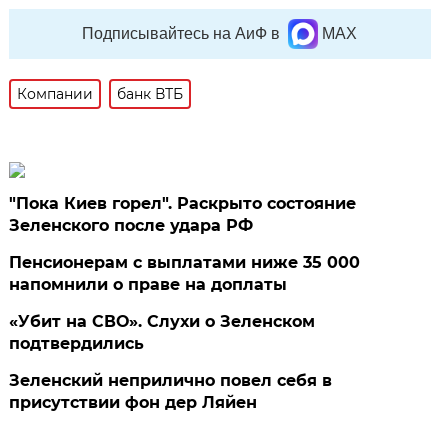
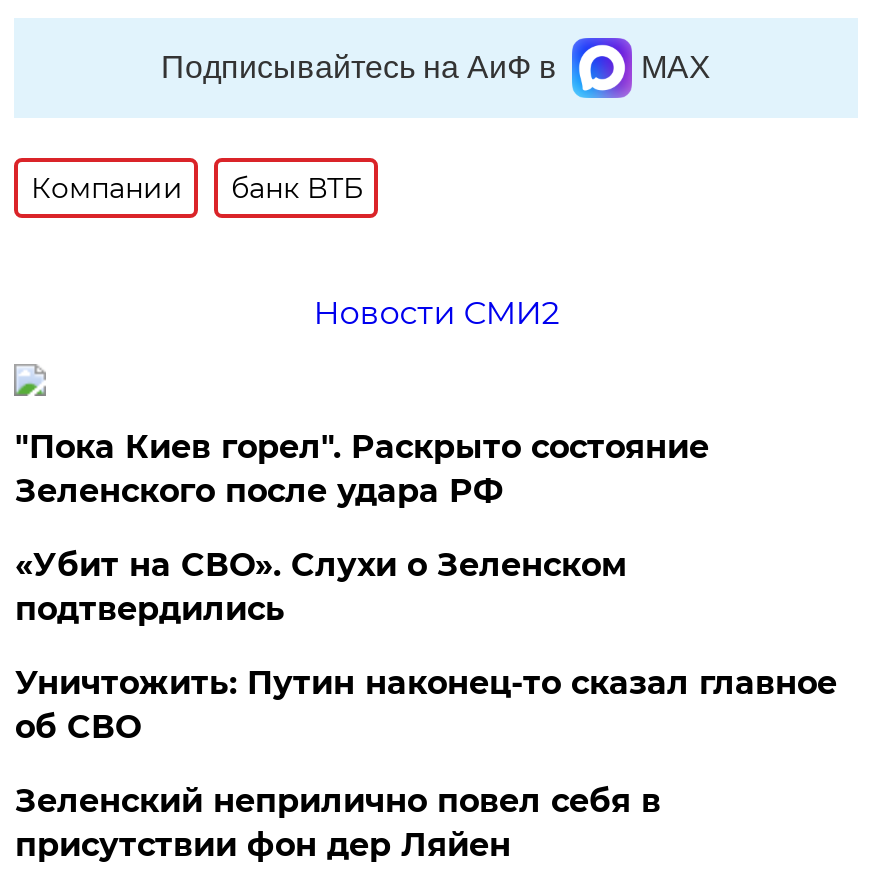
none -> [313,293,559,331] Новости СМИ2
[9,253,360,294] Пенсионерам с выплатами ниже 35 000 | напомнили о праве на доплаты -> none
moved [9,312,315,353] -> [15,545,627,627]: «Убит на СВО». Слухи о Зеленском | подтвердились
none -> [15,663,837,745] Уничтожить: Путин наконец-то сказал главное | об СВО

